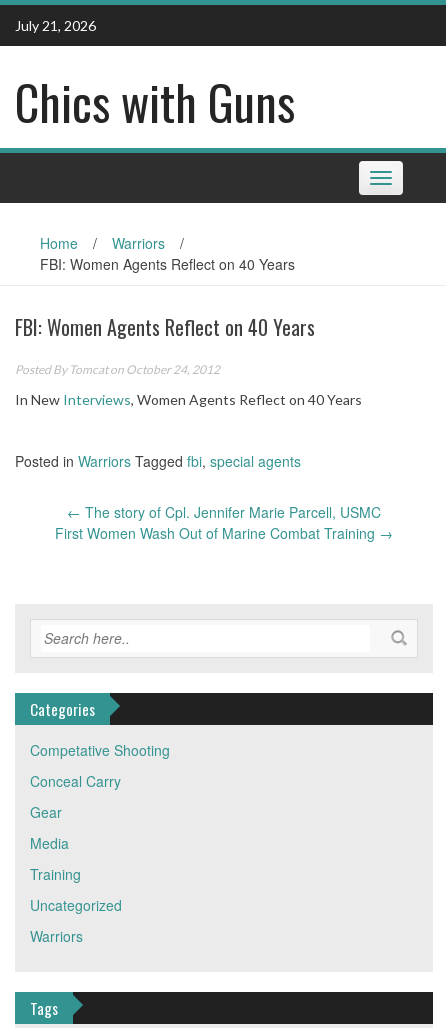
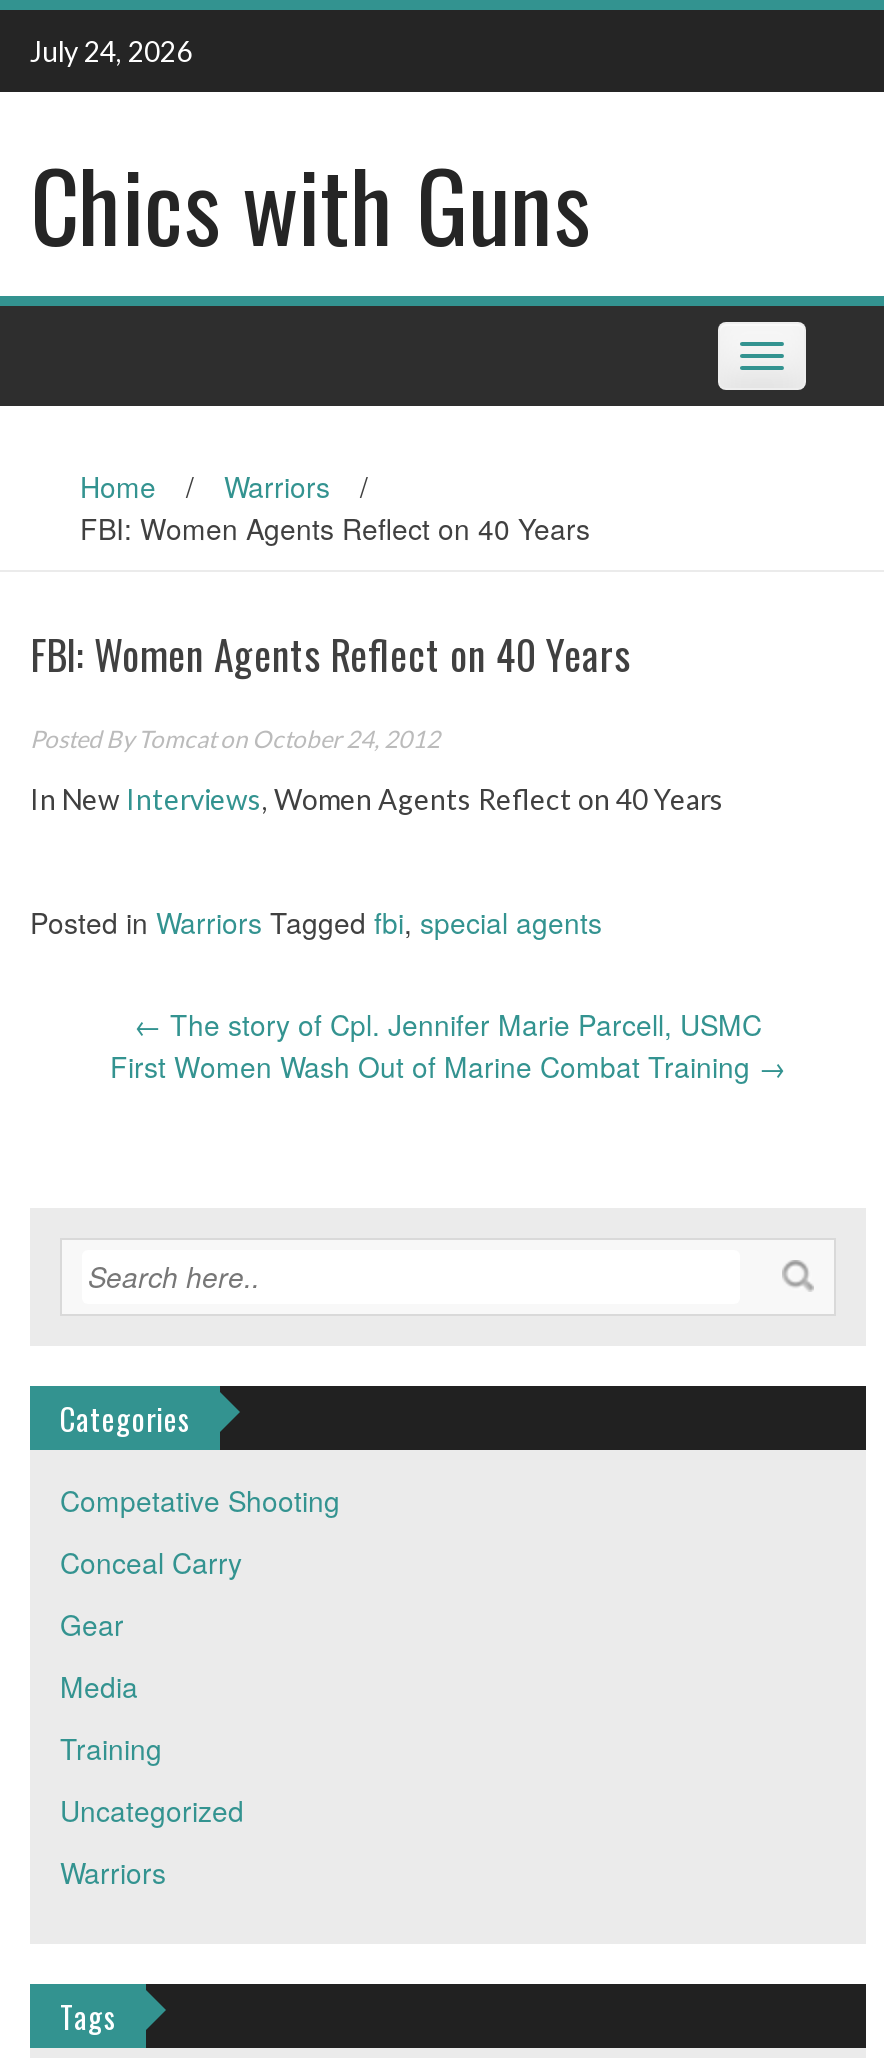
[15,17,96,34] July 21, 2026 -> [30,34,192,68] July 24, 2026

